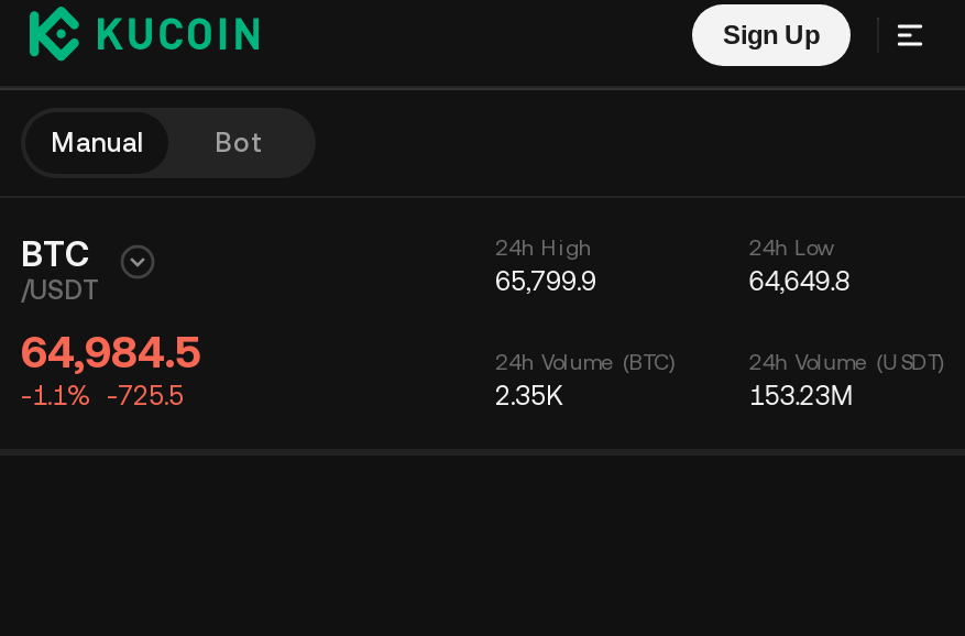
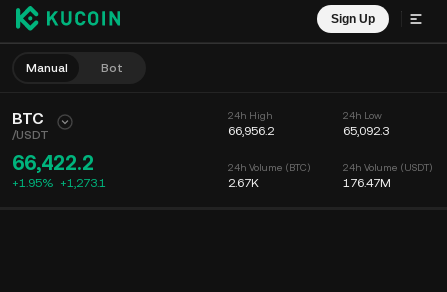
[495,266,596,297] 65,799.9 -> [227,124,273,138] 66,956.2
[749,266,850,297] 64,649.8 -> [343,124,389,138] 65,092.3
[21,326,201,412] 64,984.5 | -1.1% -725.5 -> [12,151,106,190] 66,422.2 | +1.95% +1,273.1
[495,381,563,412] 2.35K -> [227,176,258,190] 2.67K
[749,381,854,412] 153.23M -> [343,176,391,190] 176.47M

